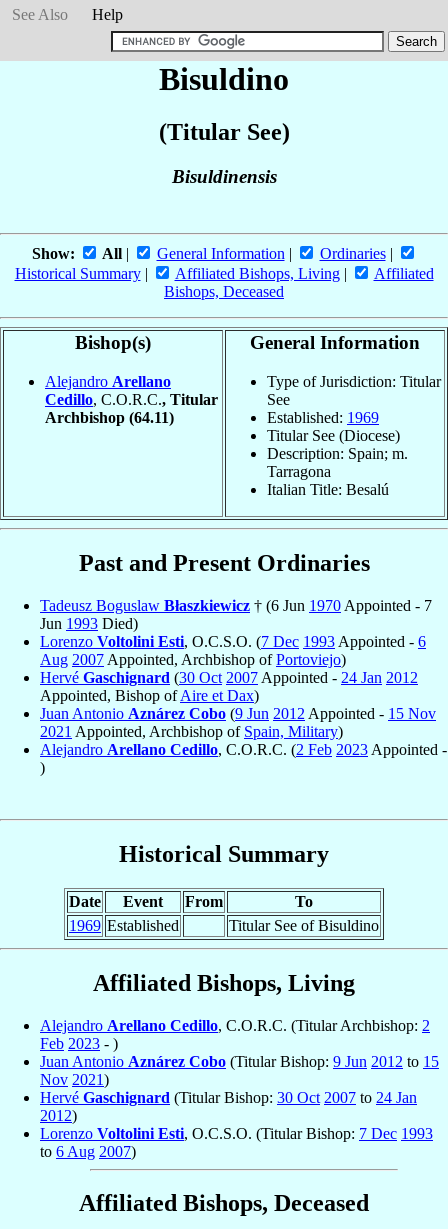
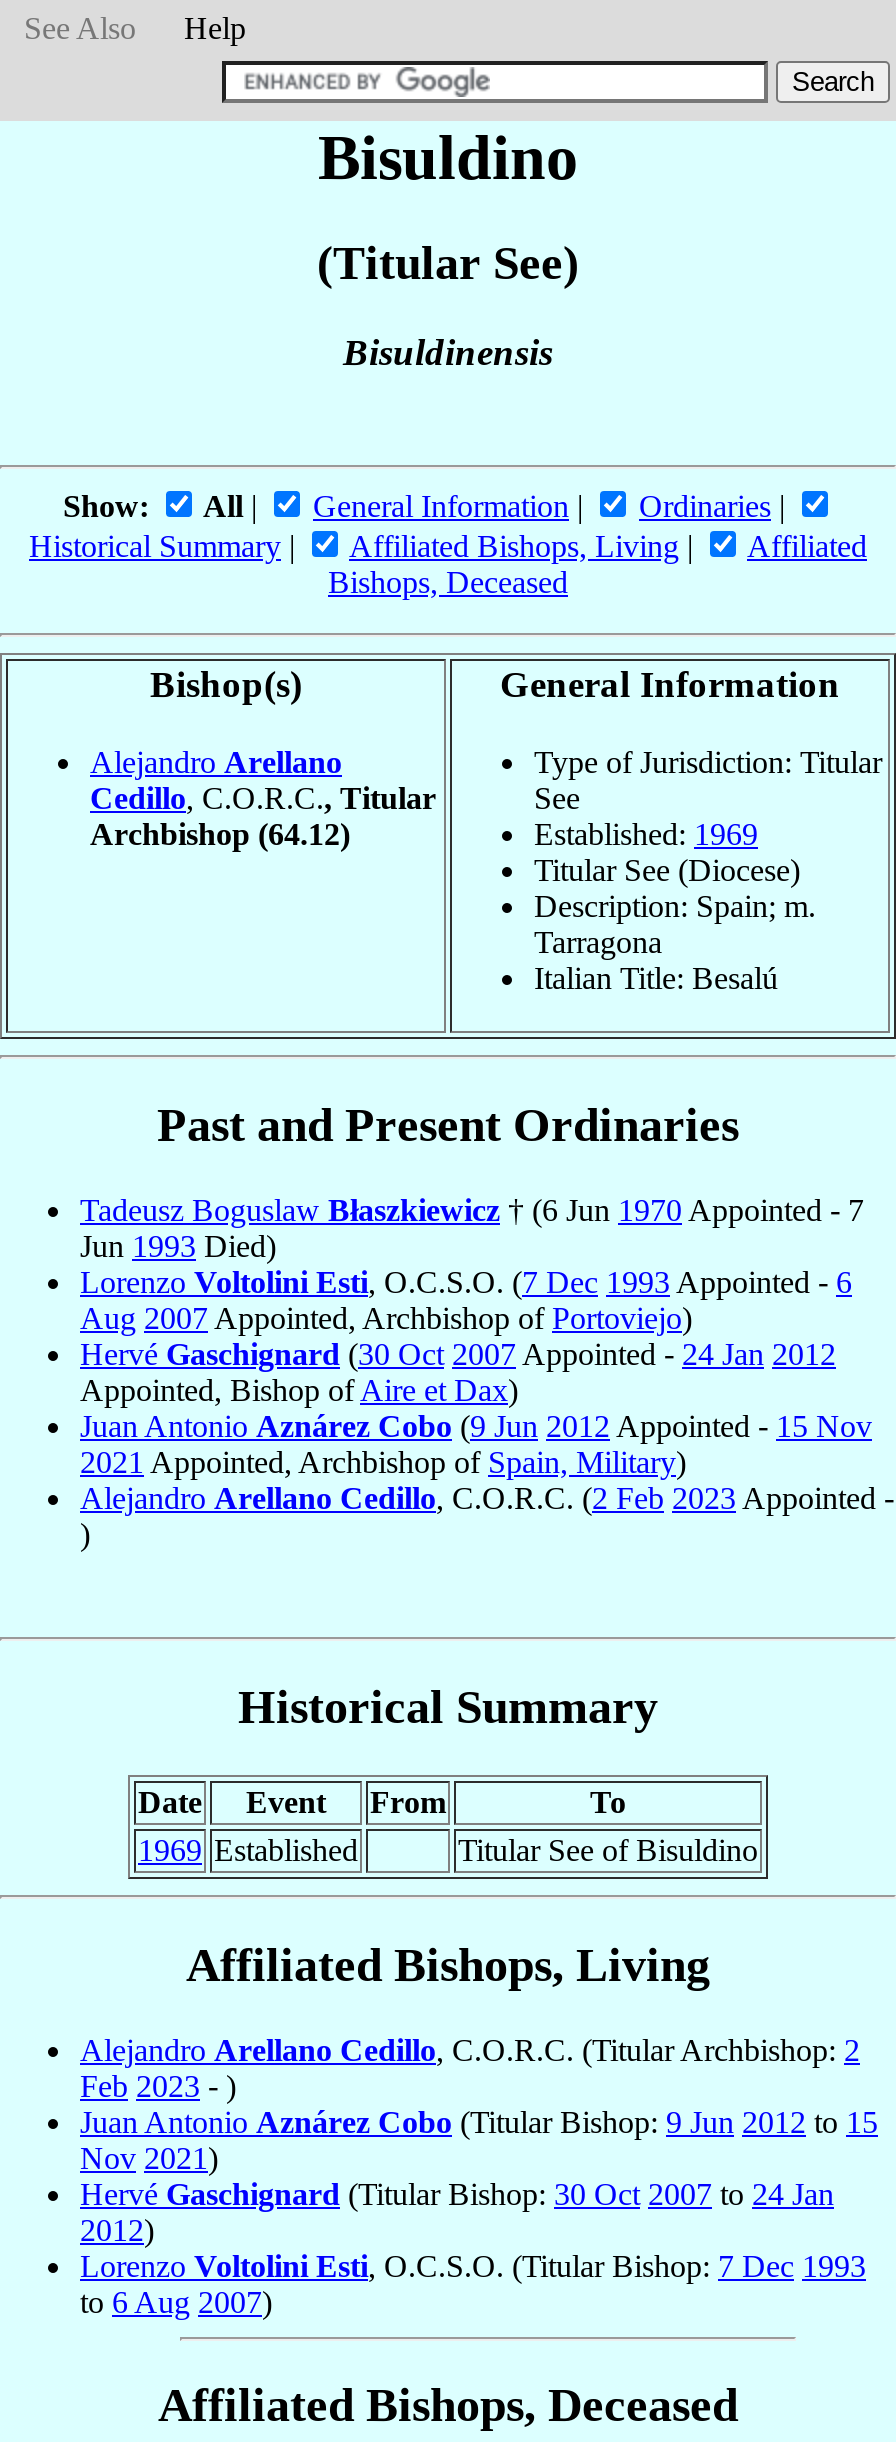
[45,409,174,426] Archbishop (64.11) -> [90,817,350,851] Archbishop (64.12)

